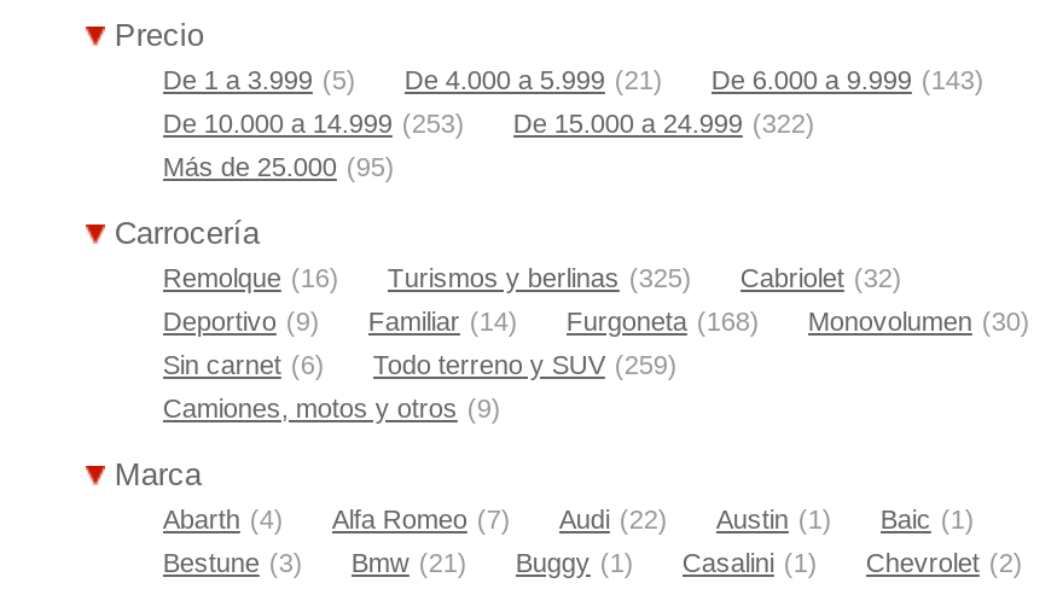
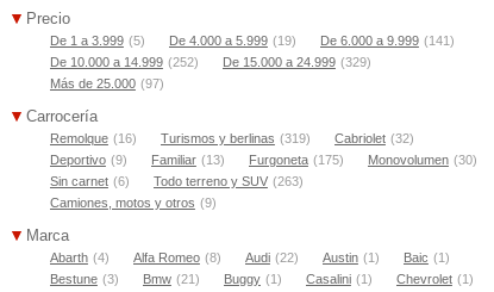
[404,66,663,95] De 4.000 a 5.999 (21) -> [169,34,296,48] De 4.000 a 5.999 (19)
[711,66,984,95] De 6.000 a 9.999 (143) -> [320,34,455,48] De 6.000 a 9.999 (141)
[163,110,465,139] De 10.000 a 14.999 (253) -> [50,55,199,70] De 10.000 a 14.999 (252)
[513,110,815,139] De 15.000 a 24.999 (322) -> [222,55,371,70] De 15.000 a 24.999 (329)
[163,153,395,182] Más de 25.000 (95) -> [50,77,164,91] Más de 25.000 (97)
[388,264,692,293] Turismos y berlinas (325) -> [161,132,311,146] Turismos y berlinas (319)
[368,308,518,337] Familiar (14) -> [151,153,225,167] Familiar (13)
[566,308,760,337] Furgoneta (168) -> [249,153,344,167] Furgoneta (175)
[373,351,677,380] Todo terreno y SUV (259) -> [153,175,303,189] Todo terreno y SUV (263)
[163,506,975,535] Abarth (4) Alfa Romeo (7) Audi (22) Austin (1) Baic (1) -> [50,251,450,265] Abarth (4) Alfa Romeo (8) Audi (22) Austin (1) Baic (1)
[163,549,1023,578] Bestune (3) Bmw (21) Buggy (1) Casalini (1) Chevrolet (2) -> [50,272,474,287] Bestune (3) Bmw (21) Buggy (1) Casalini (1) Chevrolet (1)

